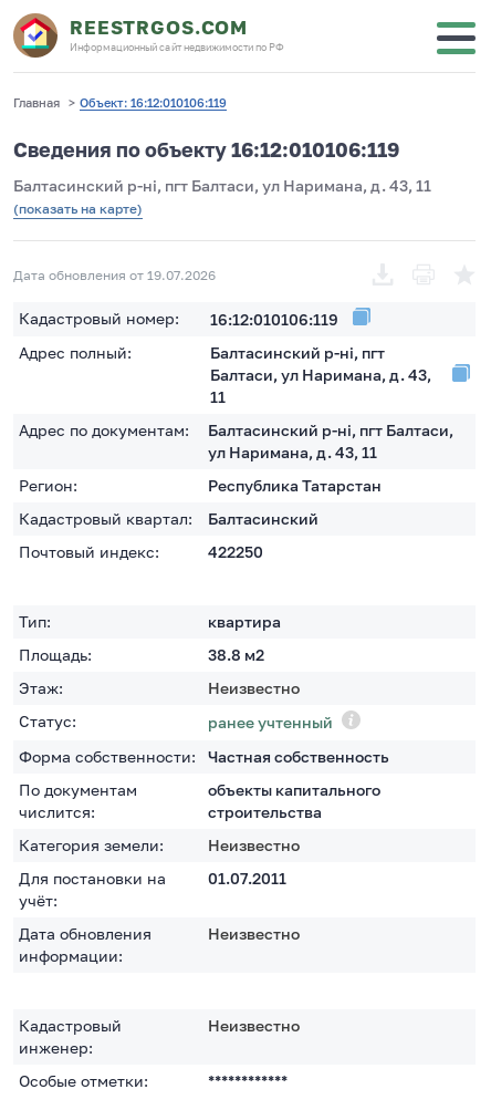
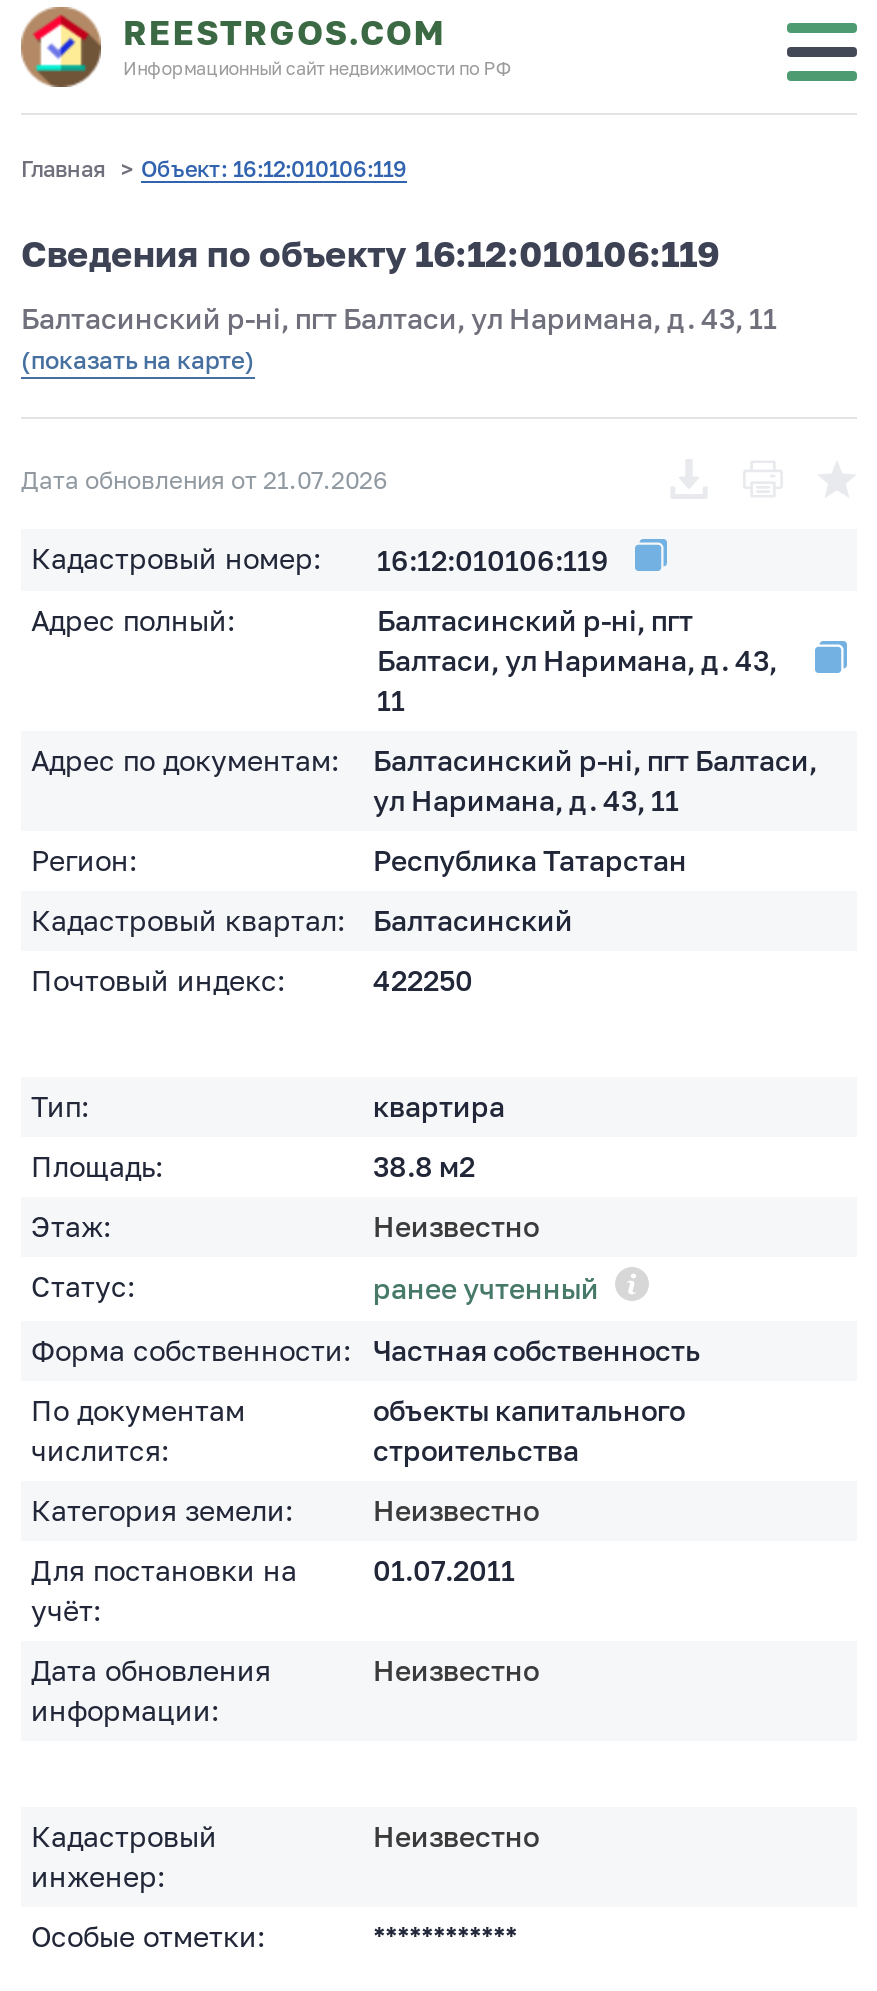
[13,266,216,283] Дата обновления от 19.07.2026 -> [21,464,387,494] Дата обновления от 21.07.2026

